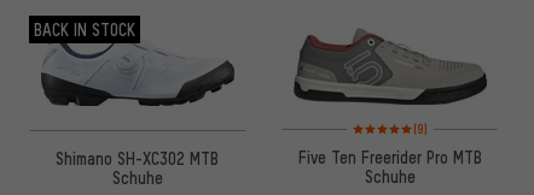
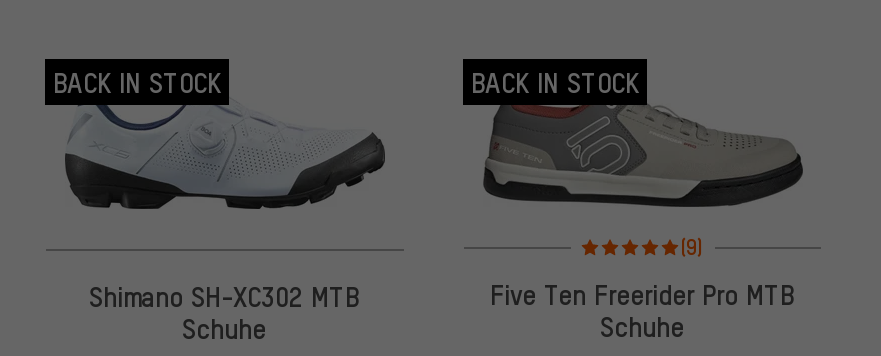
none -> [471,62,639,98] BACK IN STOCK

